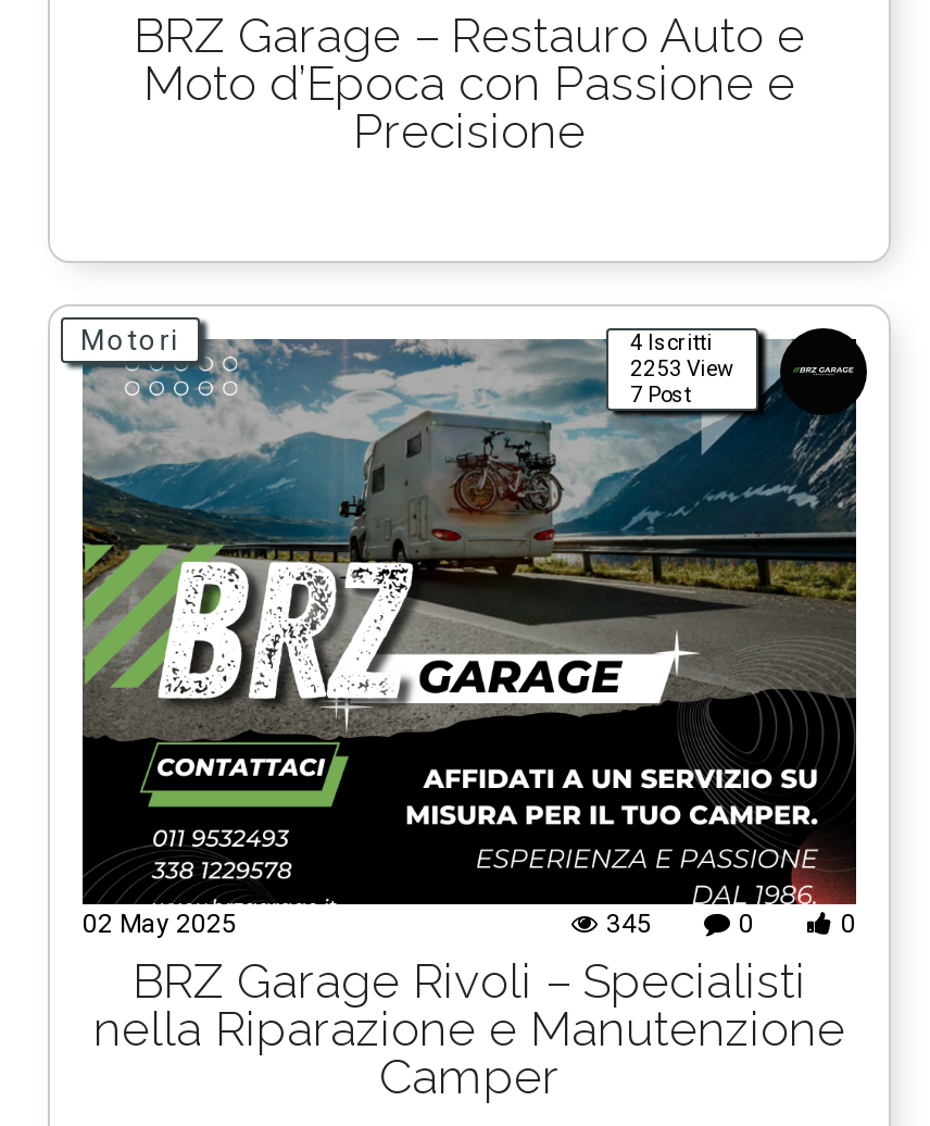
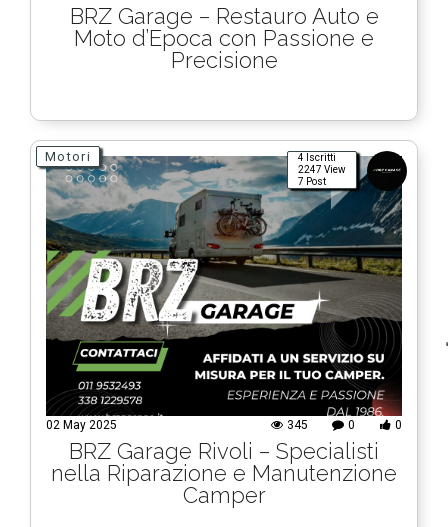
[630,357,734,381] 2253 View -> [298,164,346,175] 2247 View

